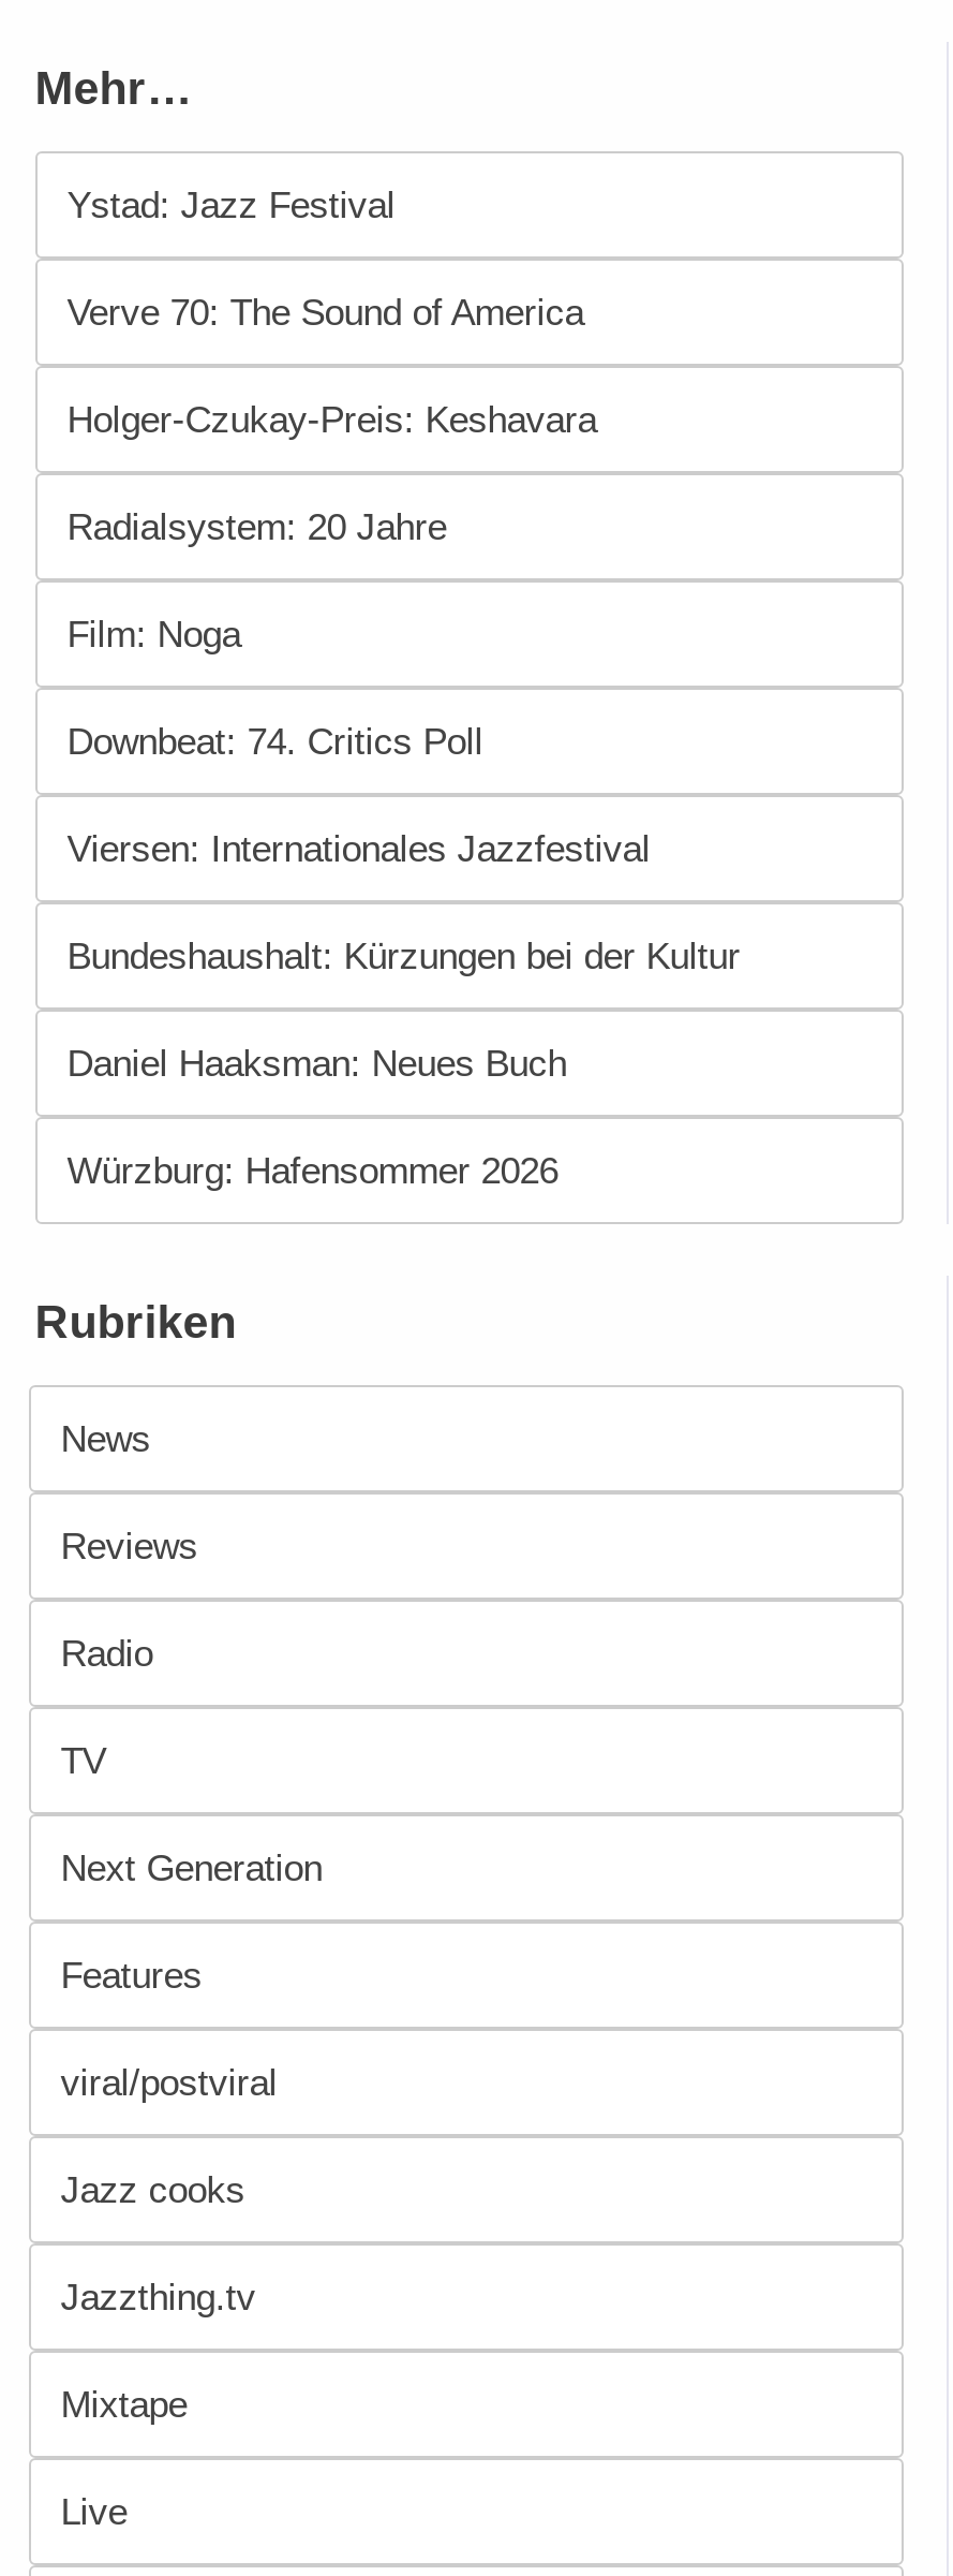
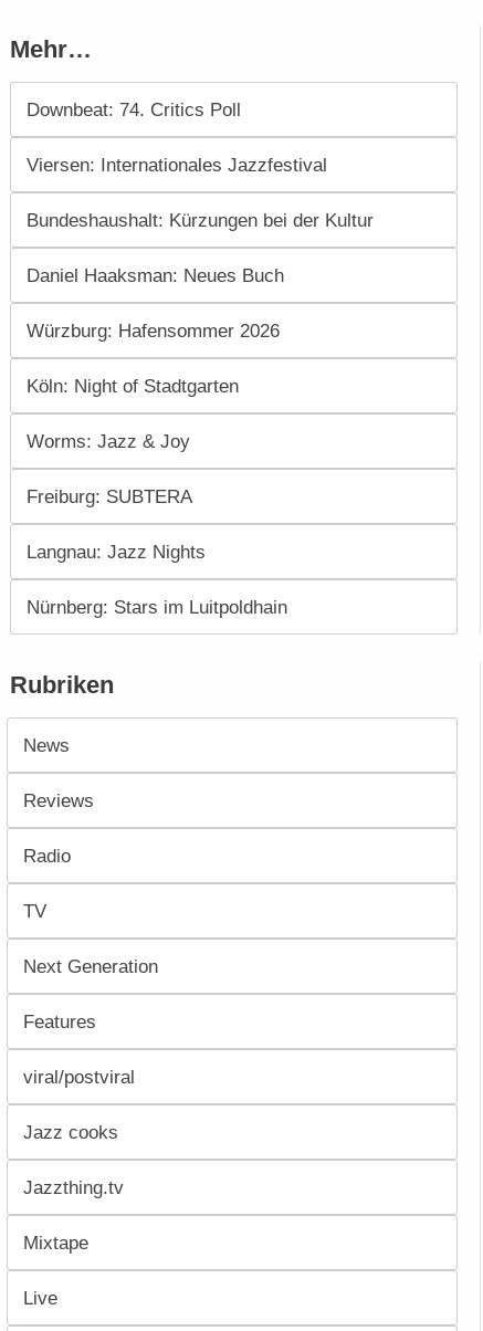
[67,185,597,657] Ystad: Jazz Festival | Verve 70: The Sound of America | Holger-Czukay-Preis: Keshavara | Radialsystem: 20 Jahre | Film: Noga -> none
moved [67,721,740,1193] -> [26,99,373,342]: Downbeat: 74. Critics Poll | Viersen: Internationales Jazzfestival | Bundeshaushalt: Kürzungen bei der Kultur | Daniel Haaksman: Neues Buch | Würzburg: Hafensommer 2026
none -> [26,375,287,619] Köln: Night of Stadtgarten | Worms: Jazz & Joy | Freiburg: SUBTERA | Langnau: Jazz Nights | Nürnberg: Stars im Luitpoldhain

